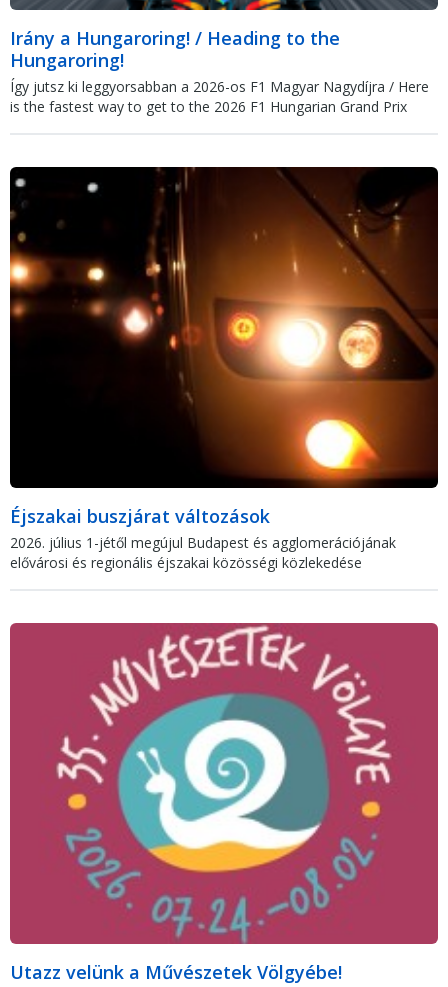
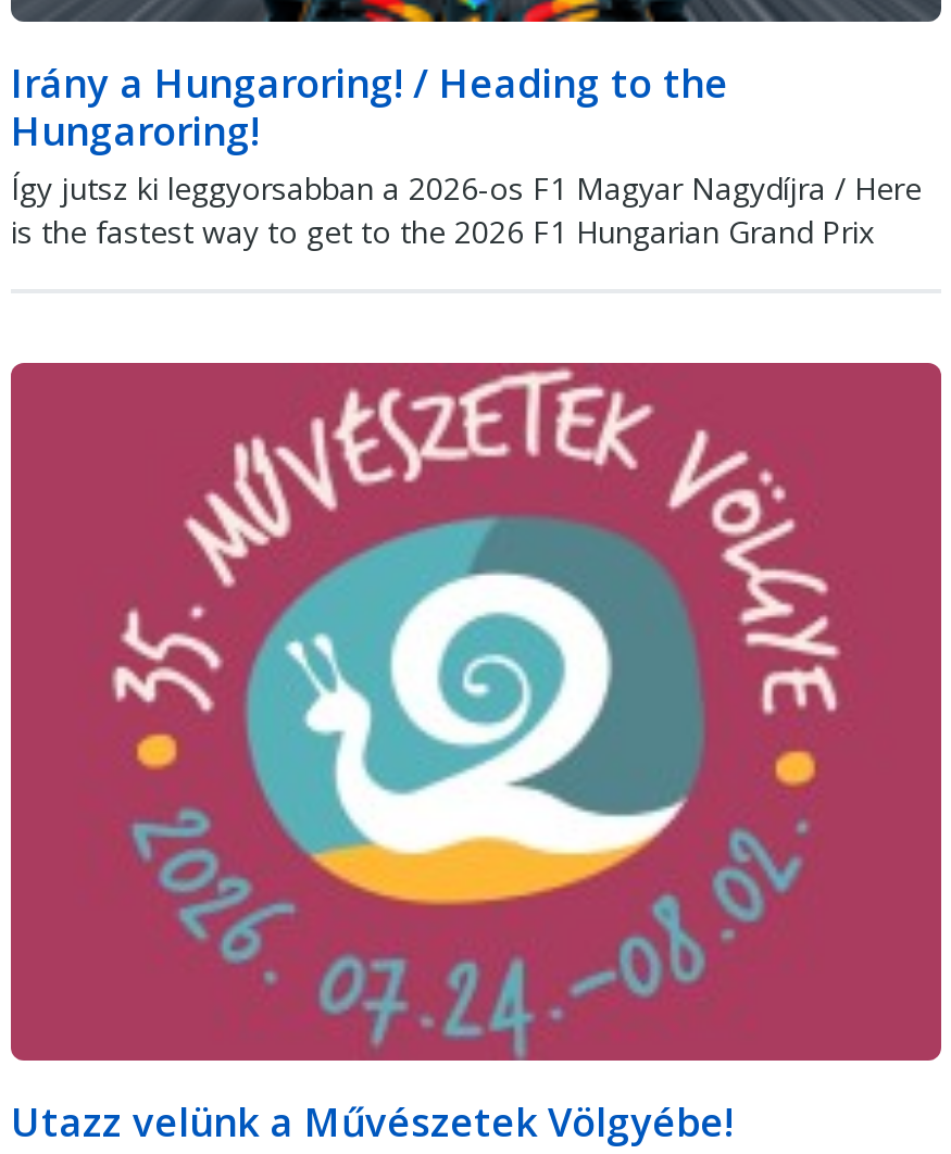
[9,166,439,572] [image] | Éjszakai buszjárat változások | 2026. július 1-jétől megújul Budapest és agglomerációjának | elővárosi és regionális éjszakai közösségi közlekedése -> none

